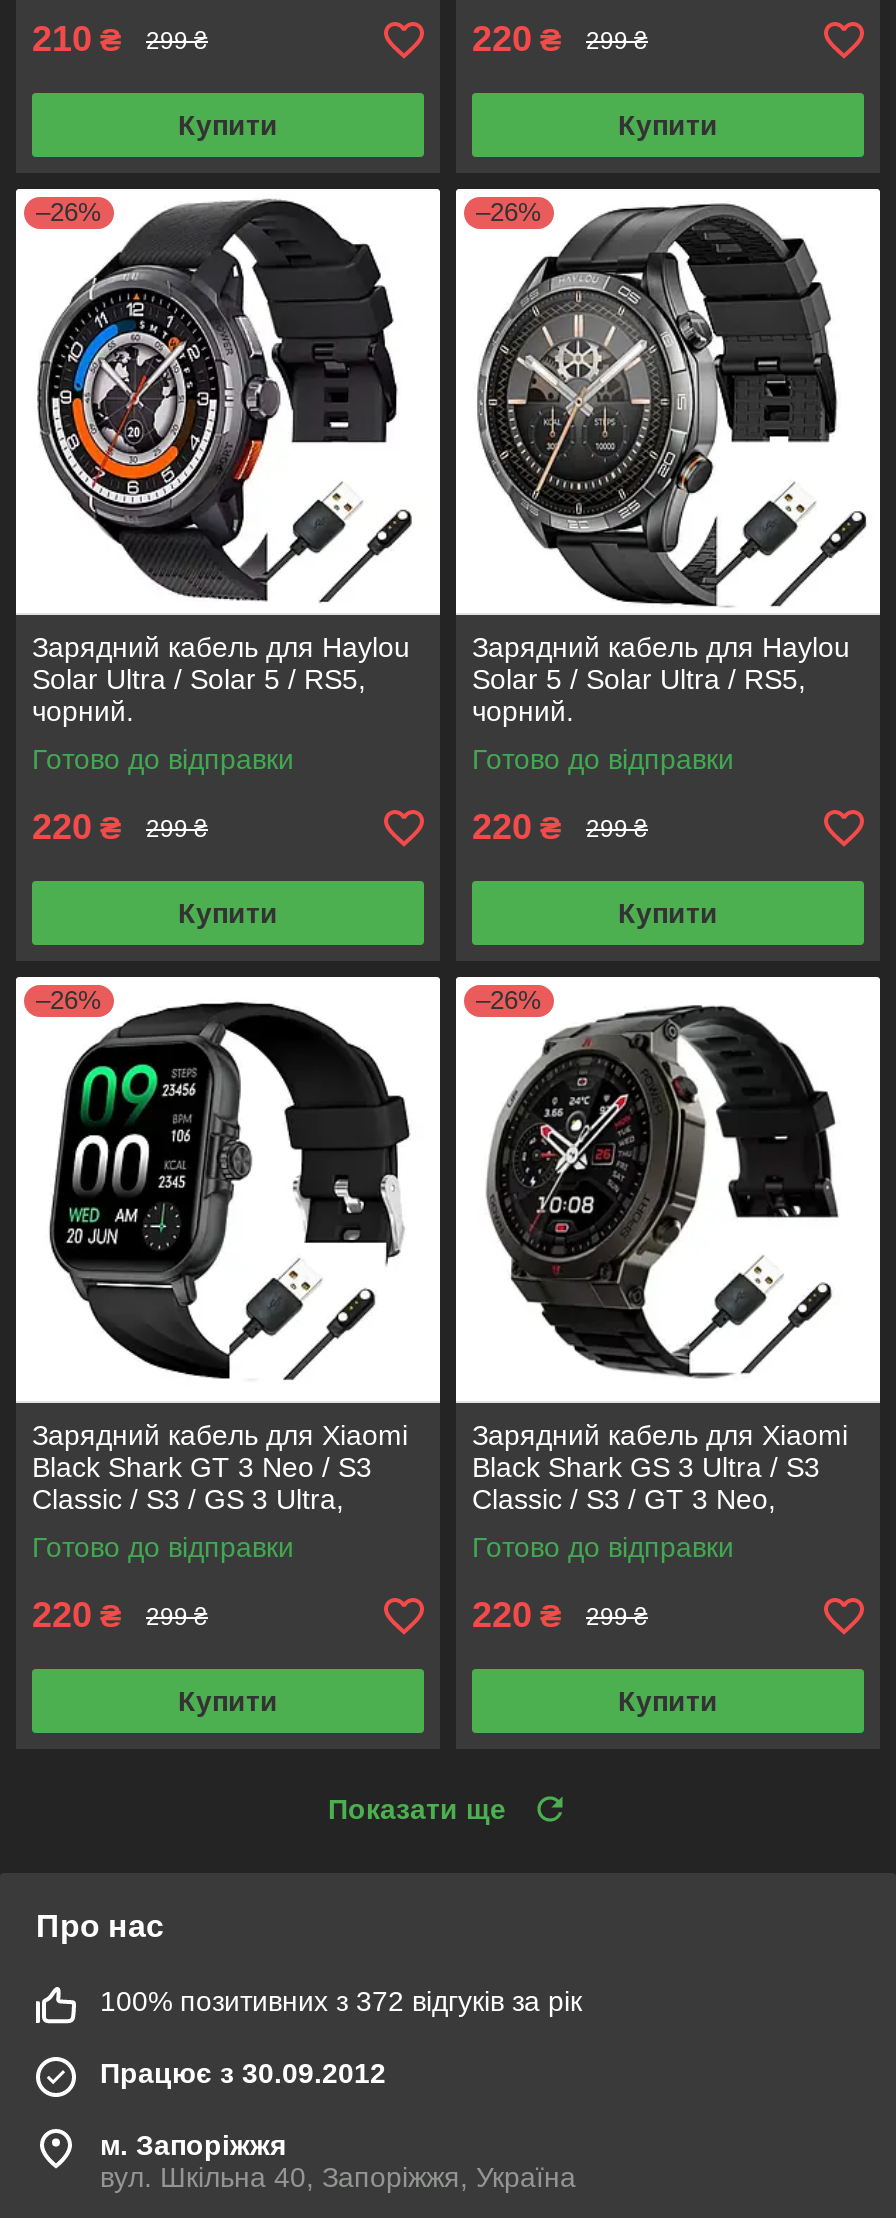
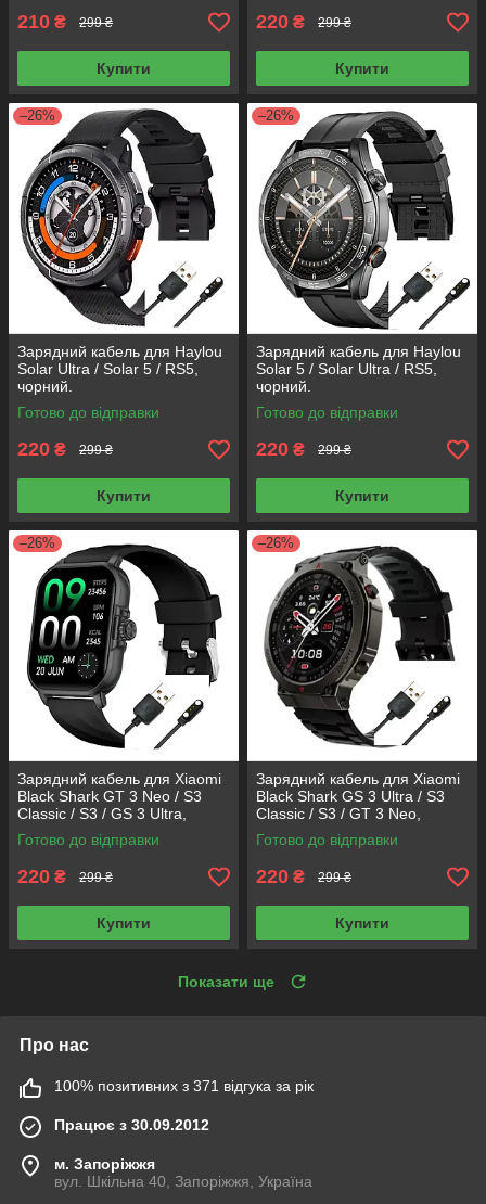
[100,1985,582,2017] 100% позитивних з 372 відгуків за рік -> [54,1077,314,1095] 100% позитивних з 371 відгука за рік

